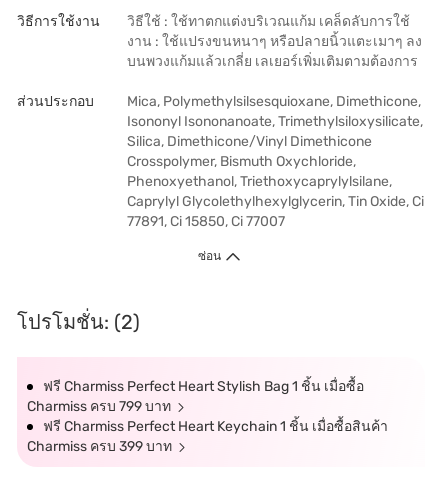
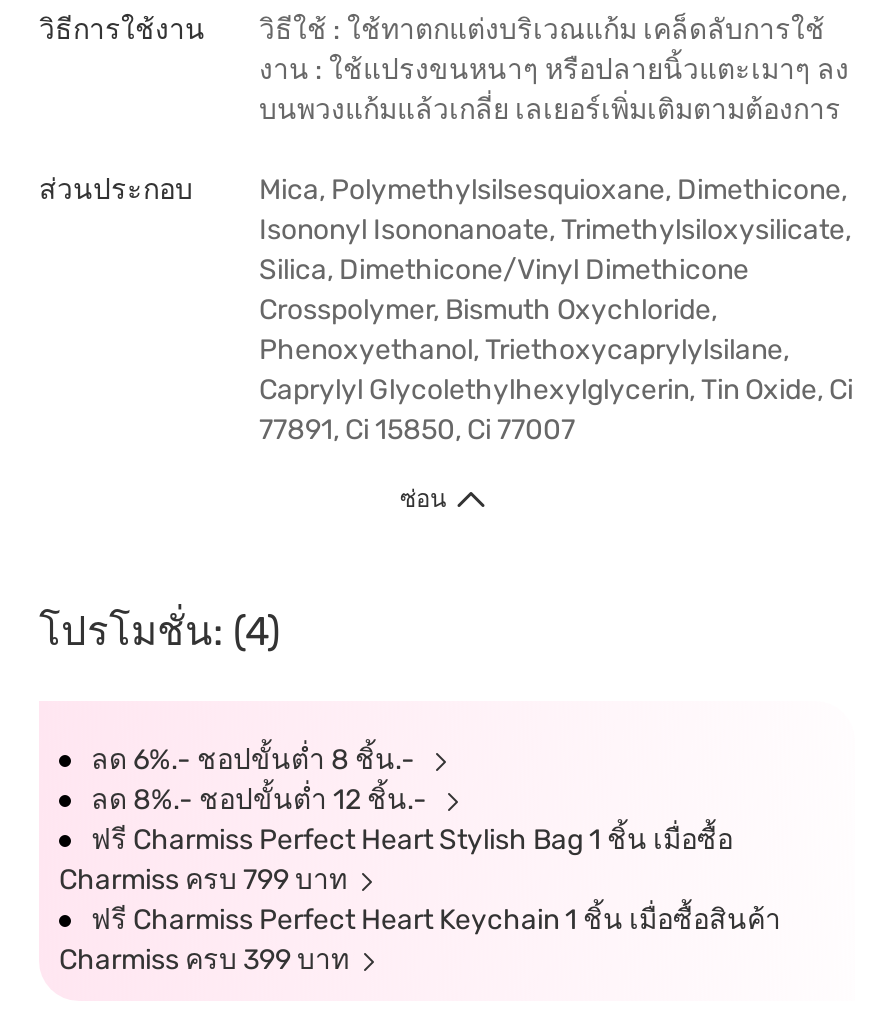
[17,310,140,334] โปรโมชั่น: (2) -> [39,607,433,817] โปรโมชั่น: (4) | ลด 6%.- ชอปขั้นต่ำ 8 ชิ้น.- | ลด 8%.- ชอปขั้นต่ำ 12 ชิ้น.-

